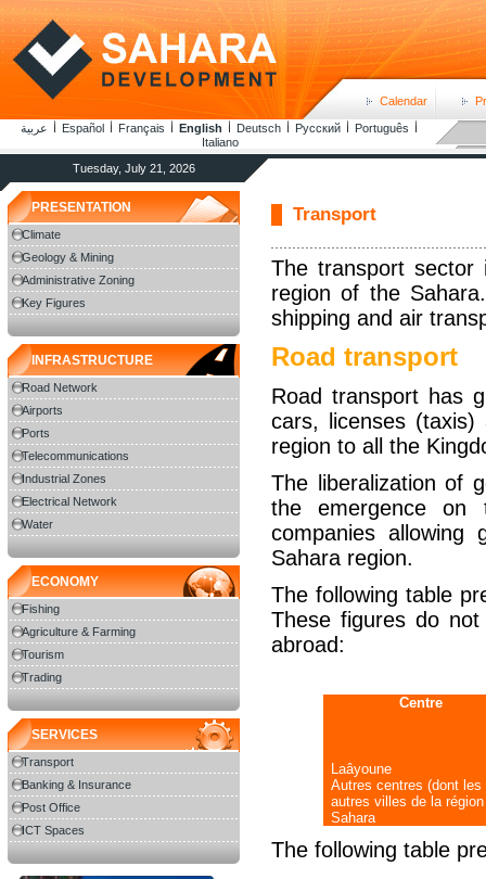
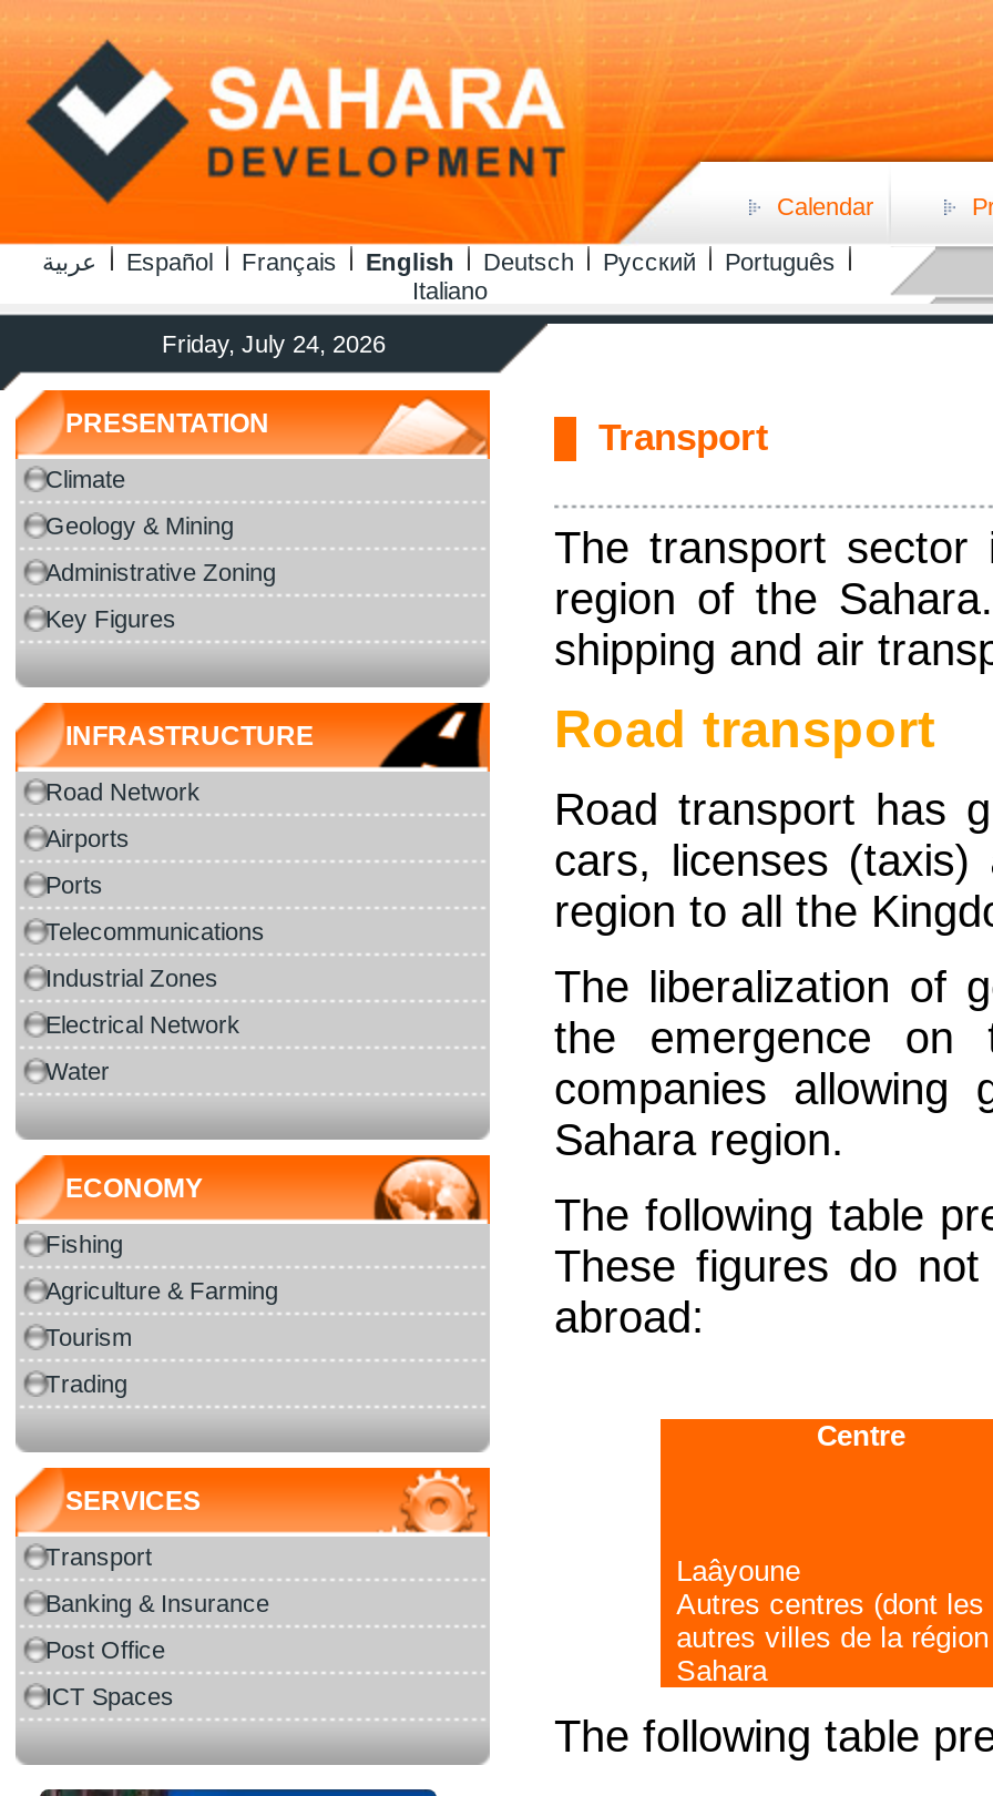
[73,162,195,175] Tuesday, July 21, 2026 -> [162,330,386,357] Friday, July 24, 2026

